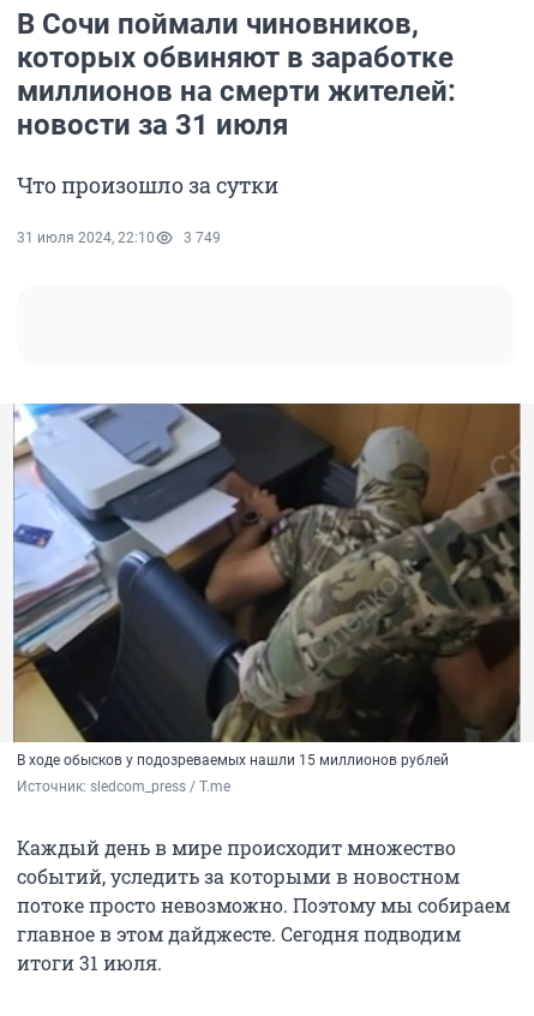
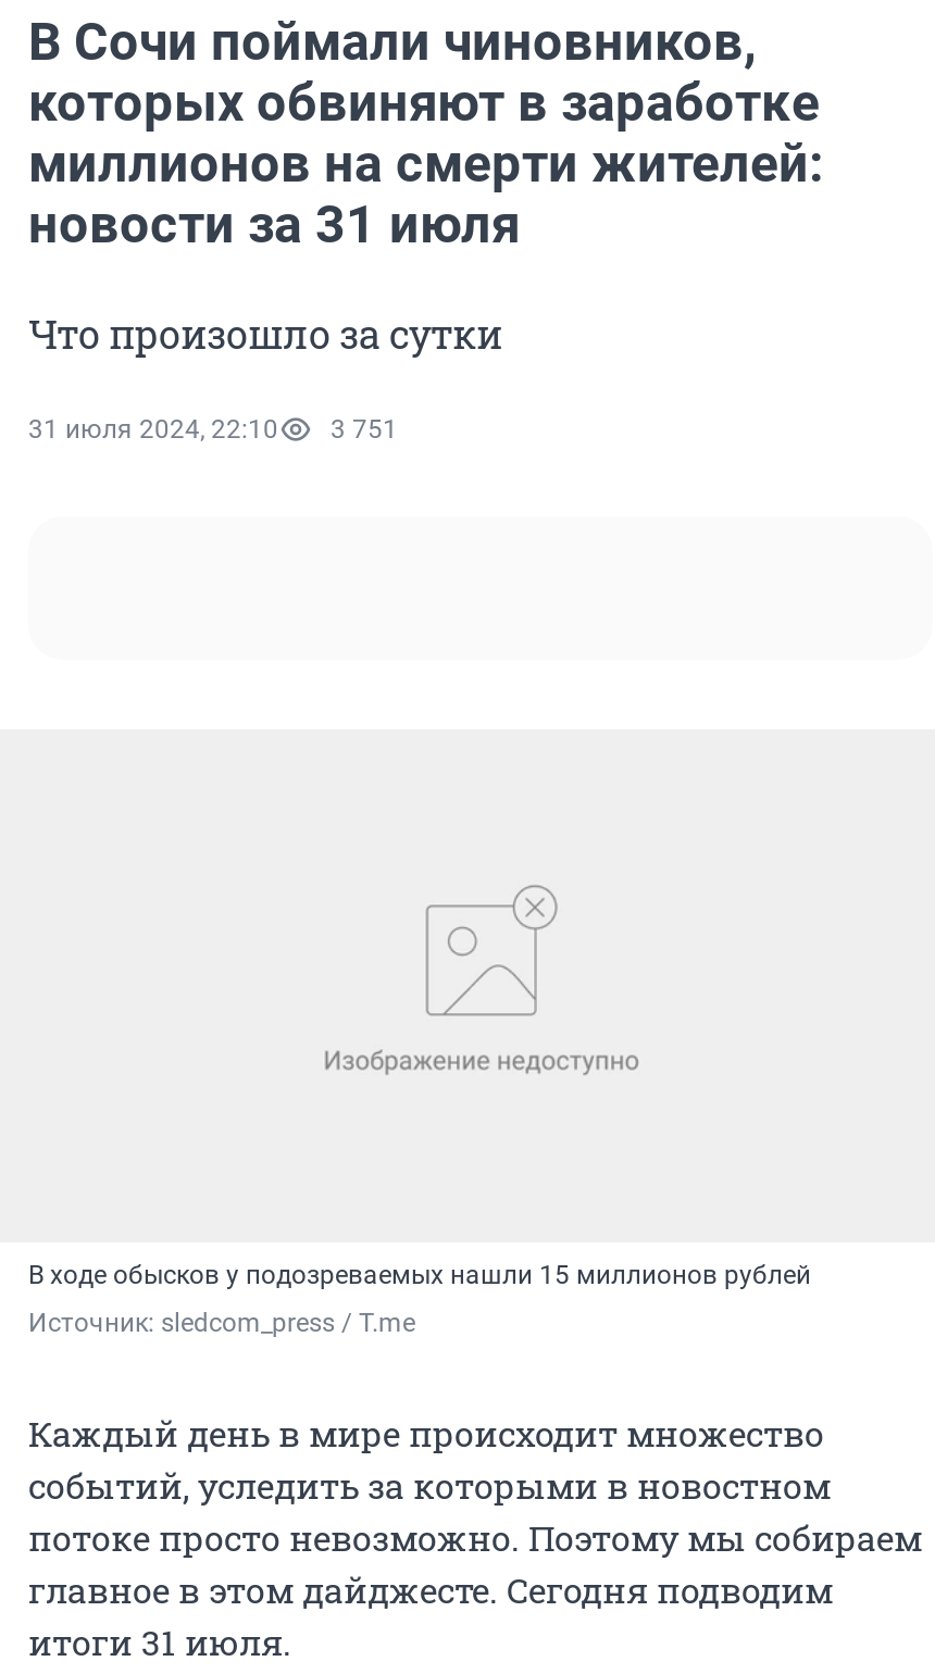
[17,230,221,246] 31 июля 2024, 22:10 3 749 -> [28,414,398,445] 31 июля 2024, 22:10 3 751
[12,402,522,743] [image] -> none

